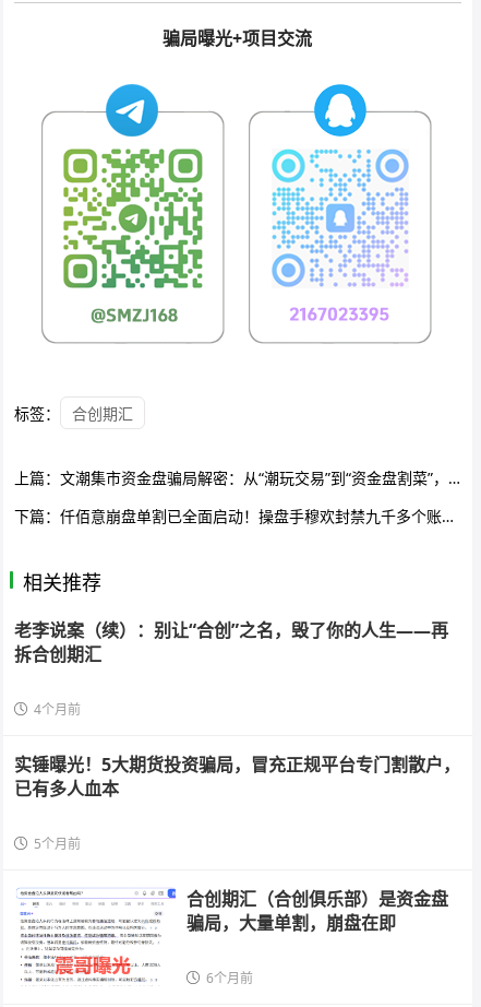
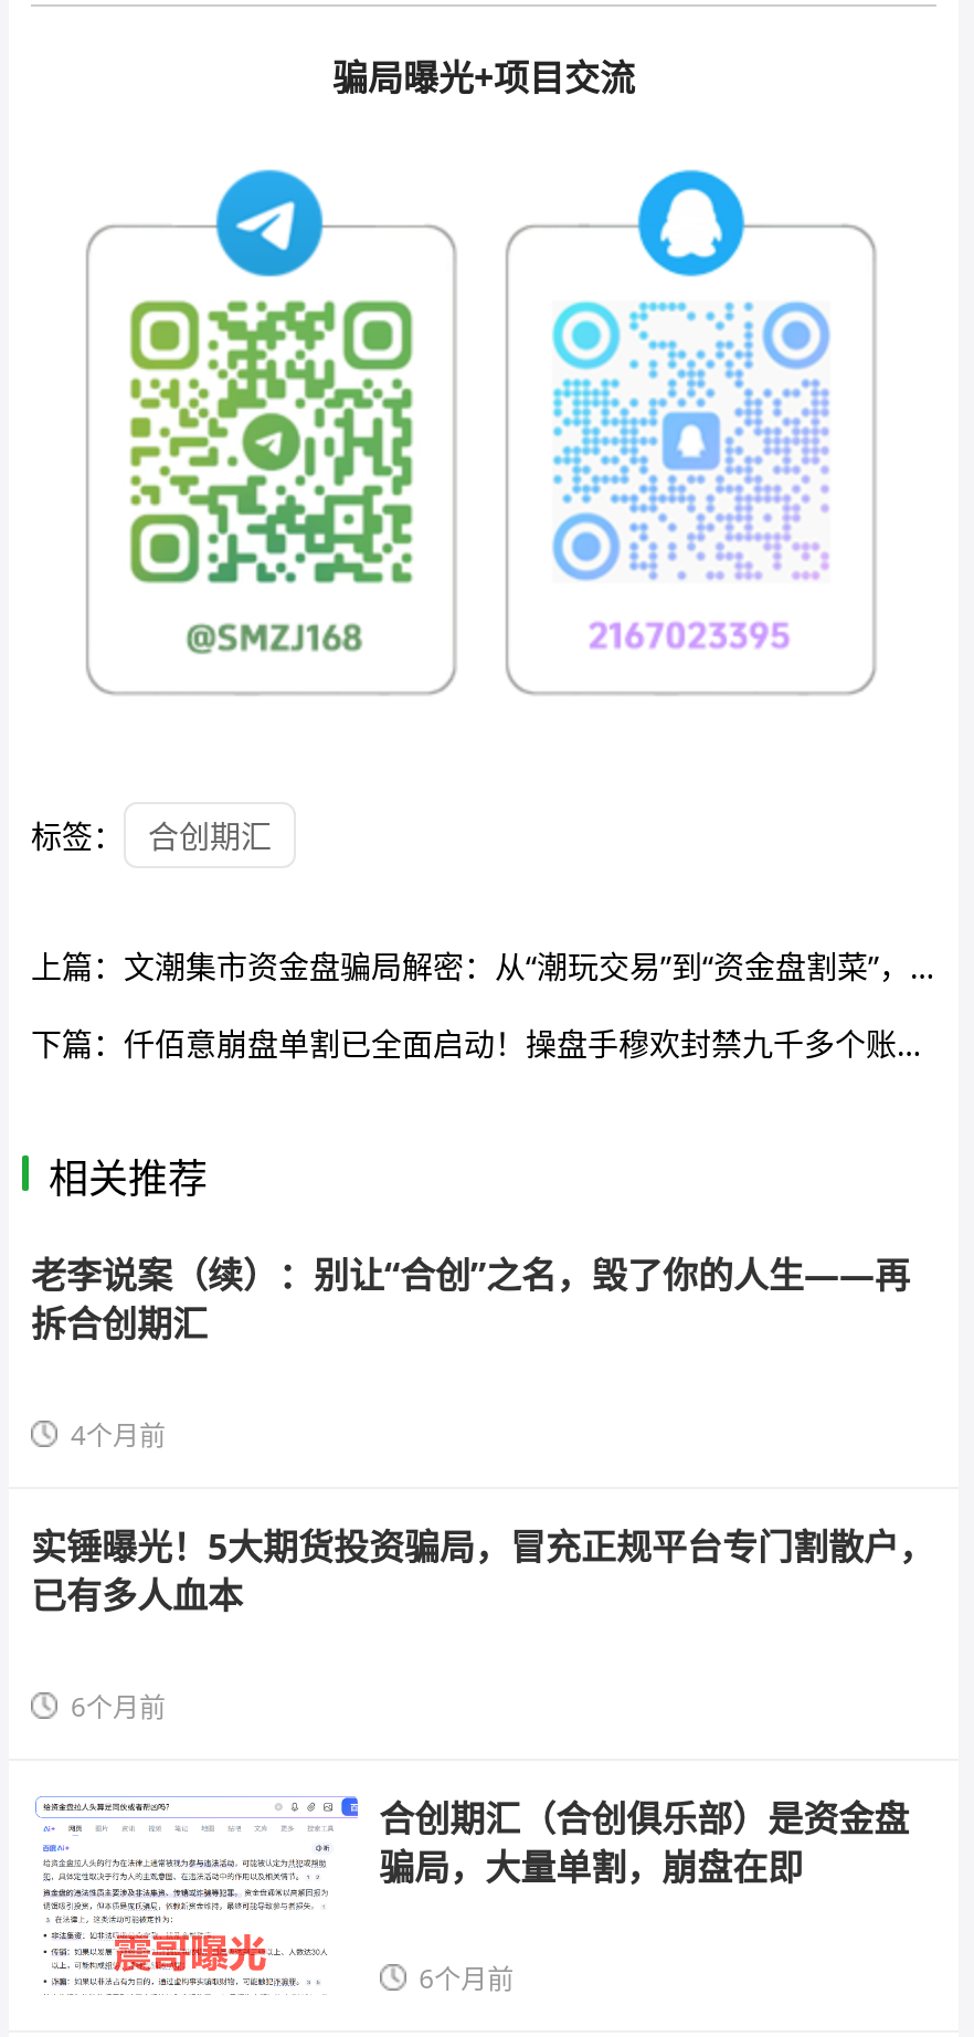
[34,834,81,853] 5个月前 -> [71,1688,166,1725] 6个月前

